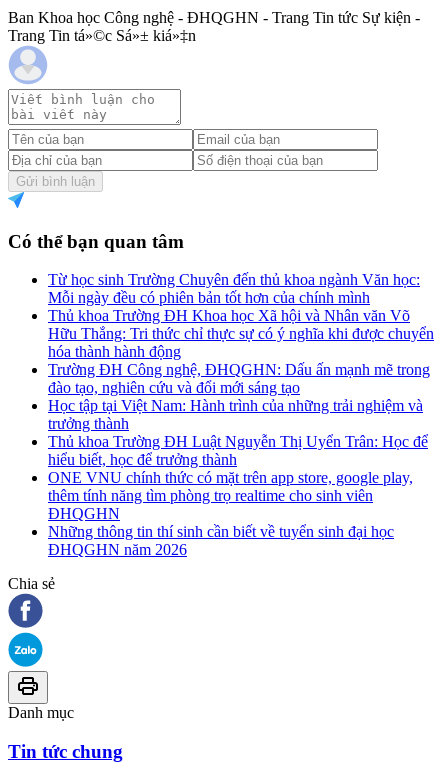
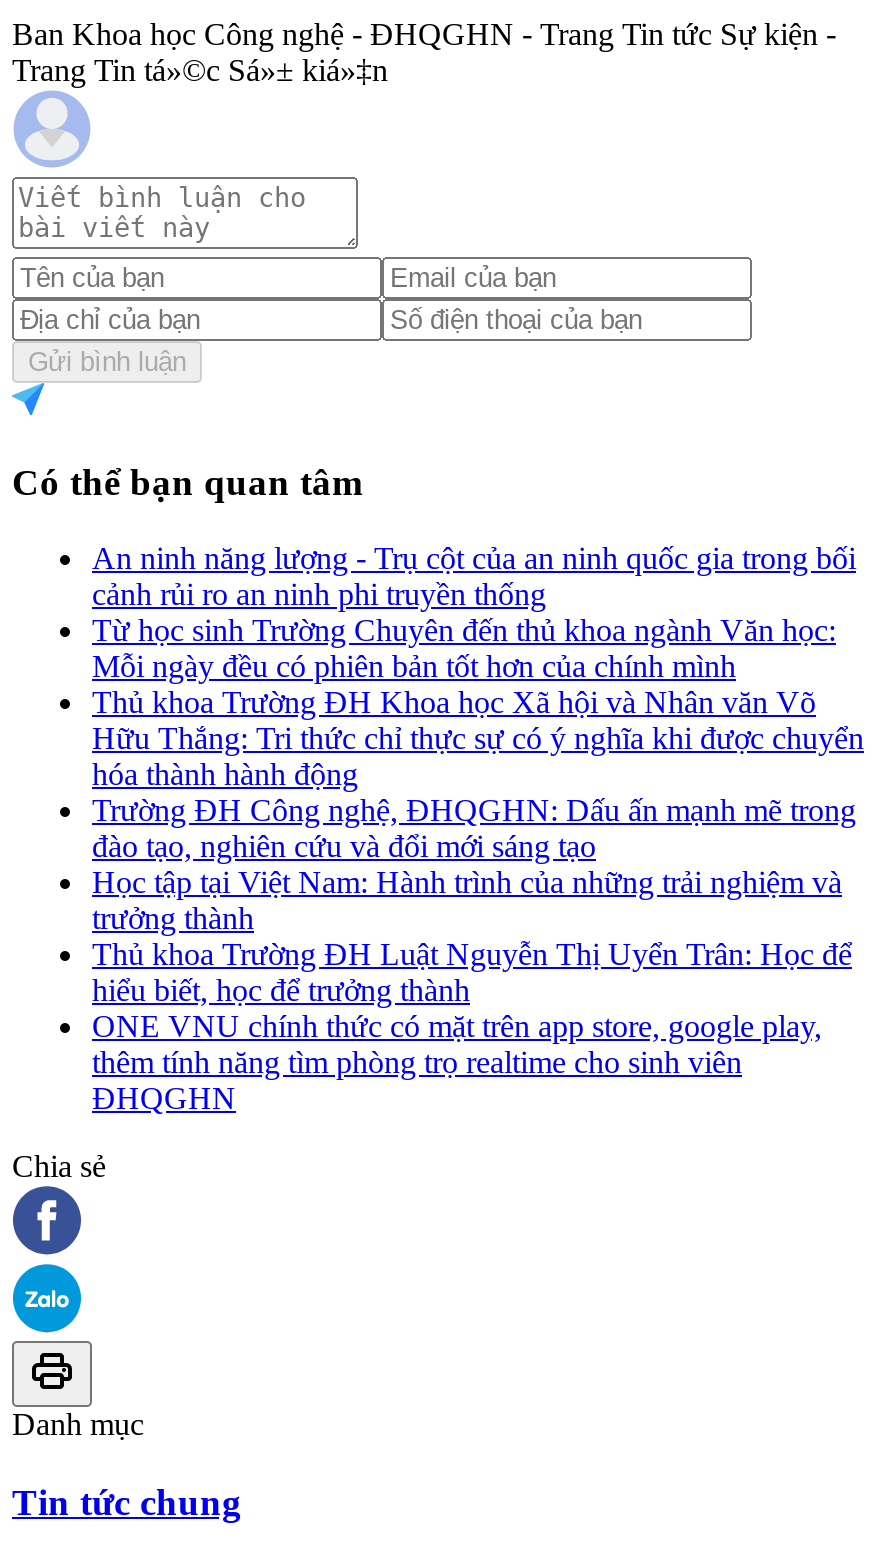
none -> [92,541,856,611] An ninh năng lượng - Trụ cột của an ninh quốc gia trong bối | cảnh rủi ro an ninh phi truyền thống
moved [48,271,434,522] -> [92,613,864,1115]: Từ học sinh Trường Chuyên đến thủ khoa ngành Văn học: | Mỗi ngày đều có phiên bản tốt hơn của chính mình | Thủ khoa Trường ĐH Khoa học Xã hội và Nhân văn Võ | ... | thêm tính năng tìm phòng trọ realtime cho sinh viên | ĐHQGHN
[48,523,394,558] Những thông tin thí sinh cần biết về tuyển sinh đại học | ĐHQGHN năm 2026 -> none

